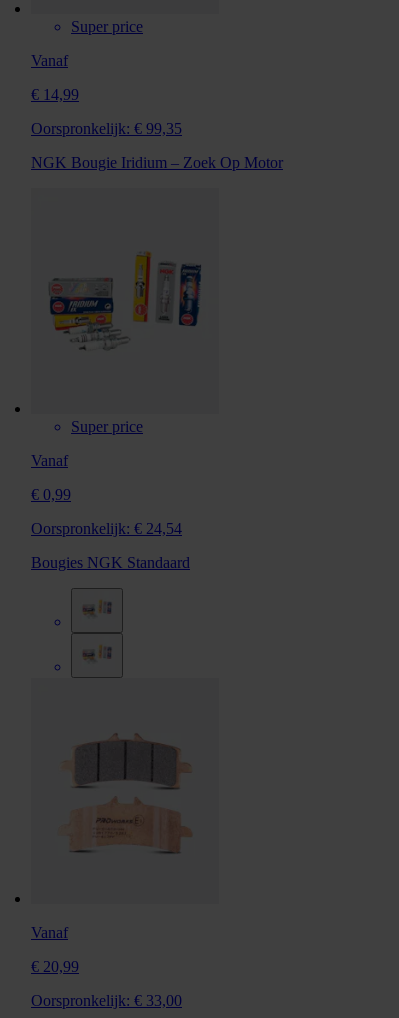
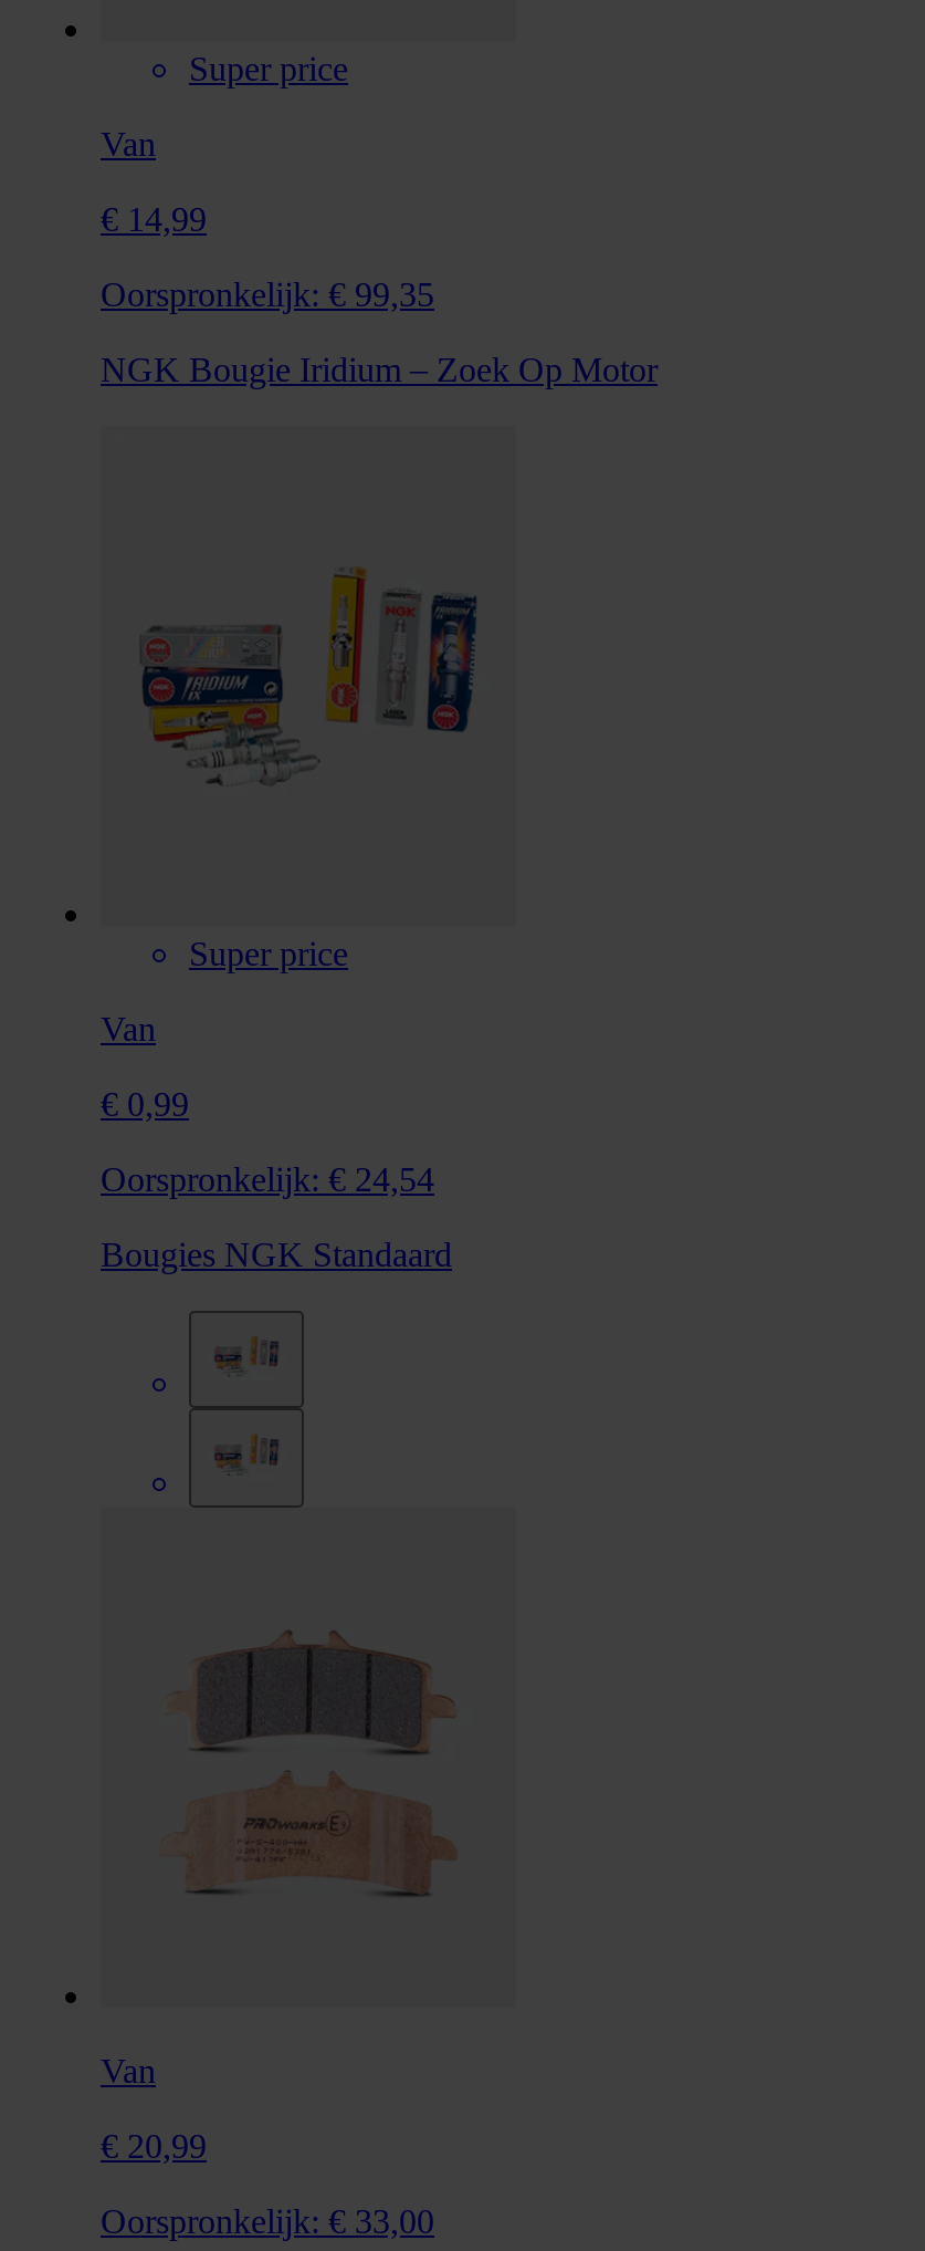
[31,52,68,69] Vanaf -> [101,125,156,162] Van
[31,452,68,469] Vanaf -> [101,1009,156,1047] Van
[31,924,68,941] Vanaf -> [101,2053,156,2090] Van

